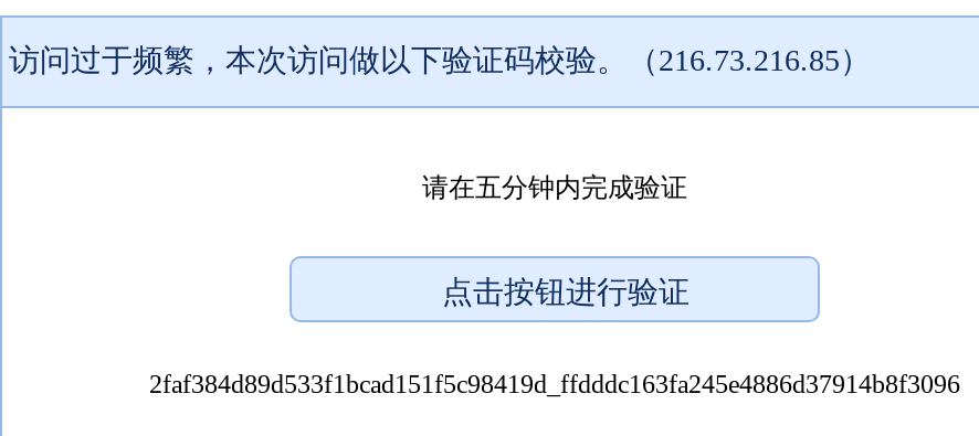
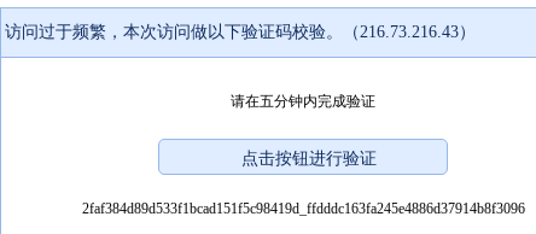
[9,44,871,77] 访问过于频繁，本次访问做以下验证码校验。（216.73.216.85） -> [5,23,476,41] 访问过于频繁，本次访问做以下验证码校验。（216.73.216.43）

